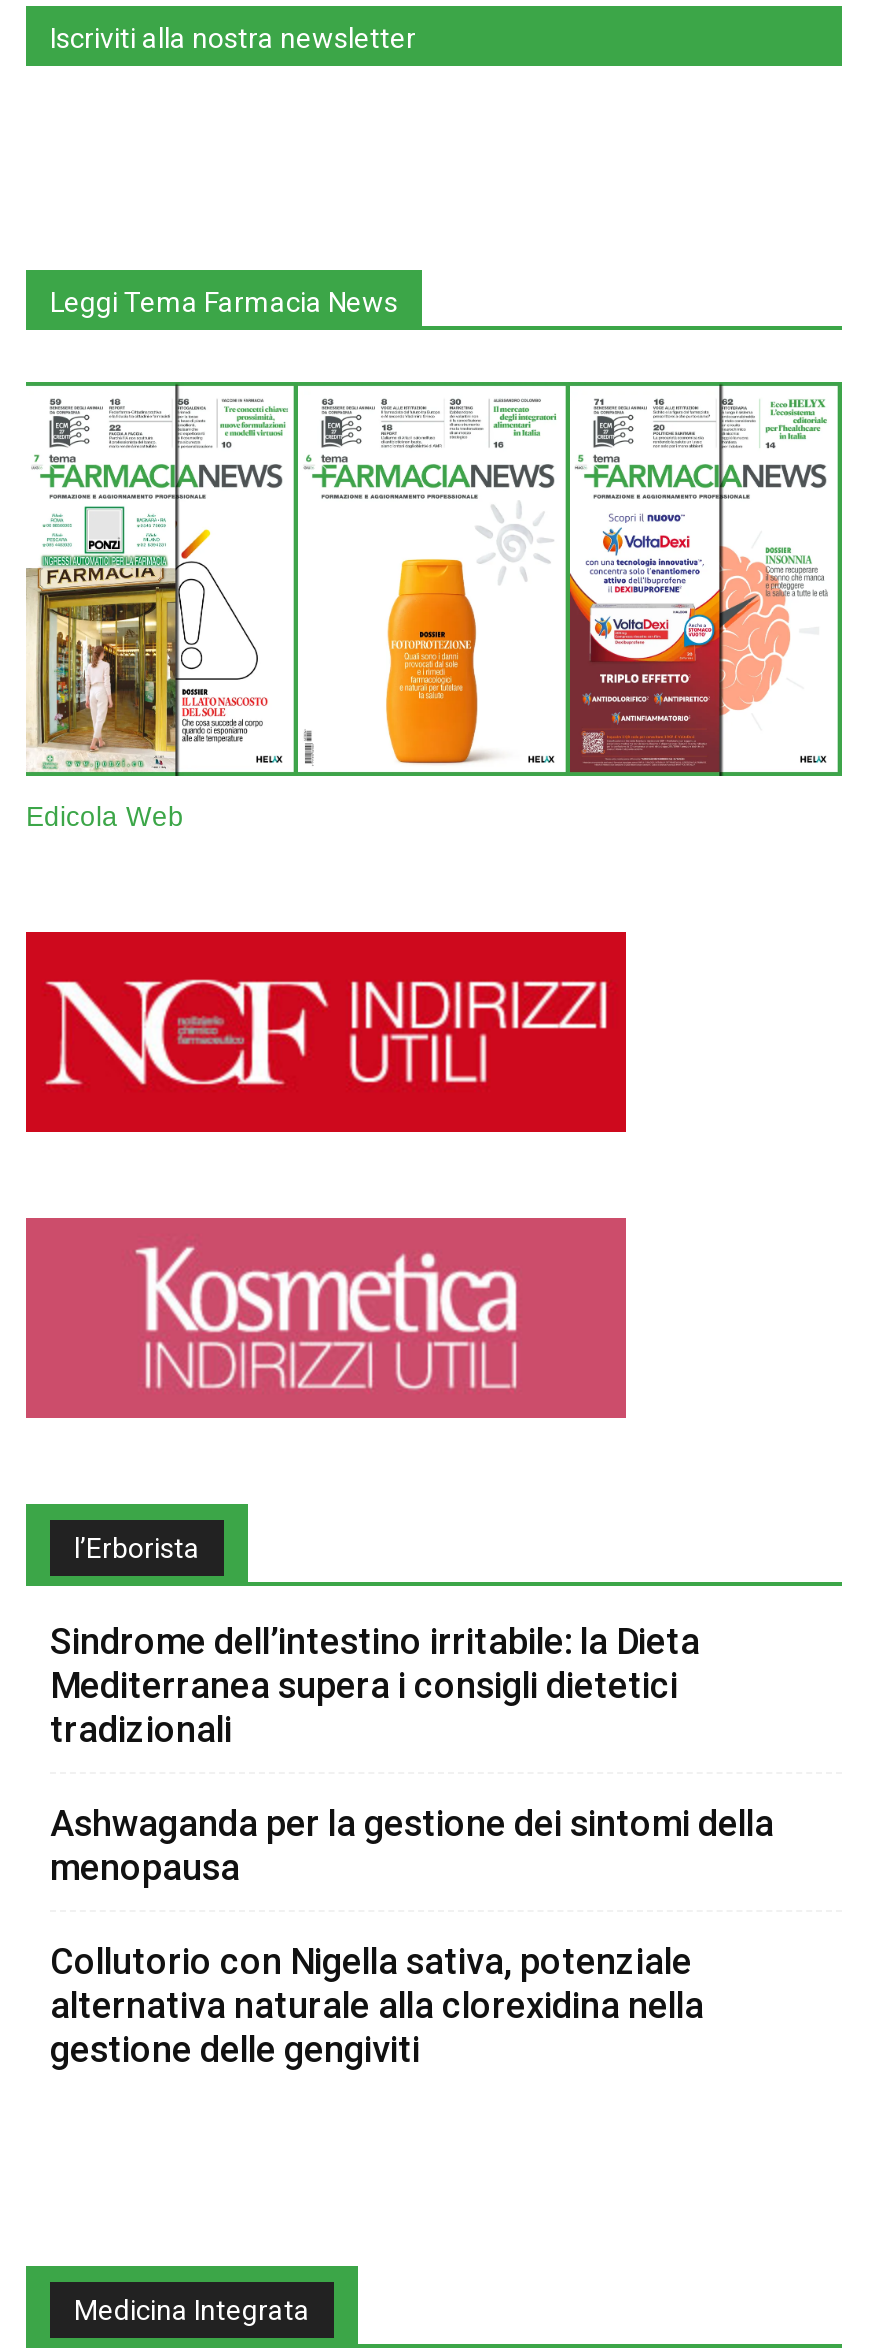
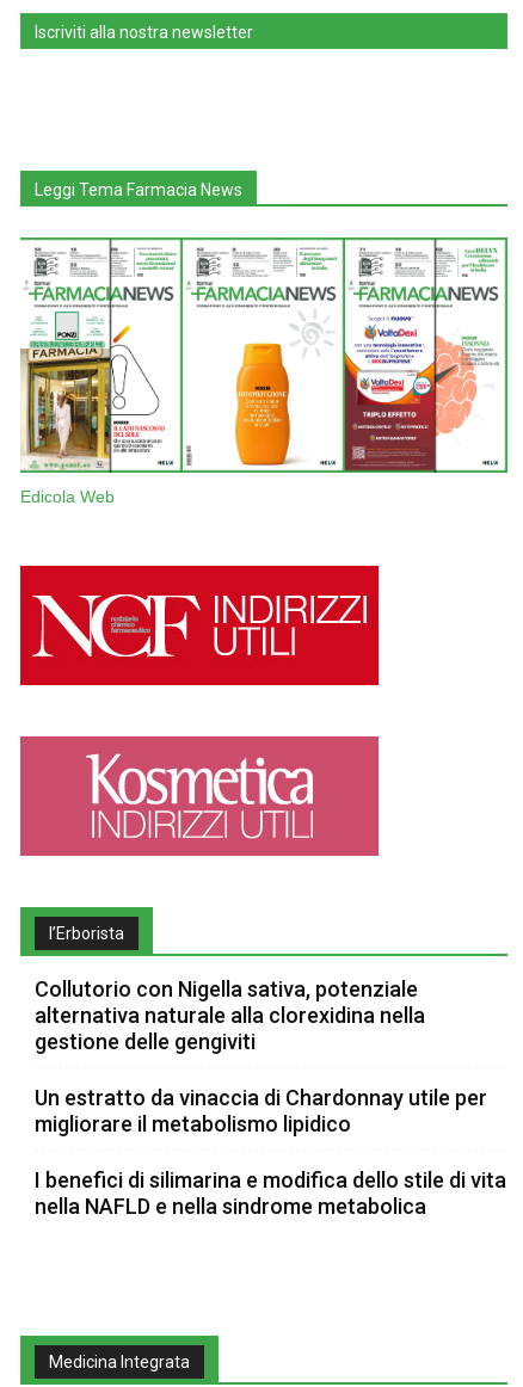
[50,1620,774,1888] Sindrome dell’intestino irritabile: la Dieta | Mediterranea supera i consigli dietetici | tradizionali | Ashwaganda per la gestione dei sintomi della | menopausa -> none
moved [50,1940,704,2070] -> [35,977,425,1054]: Collutorio con Nigella sativa, potenziale | alternativa naturale alla clorexidina nella | gestione delle gengiviti
none -> [35,1085,506,1219] Un estratto da vinaccia di Chardonnay utile per | migliorare il metabolismo lipidico | I benefici di silimarina e modifica dello stile di vita | nella NAFLD e nella sindrome metabolica

